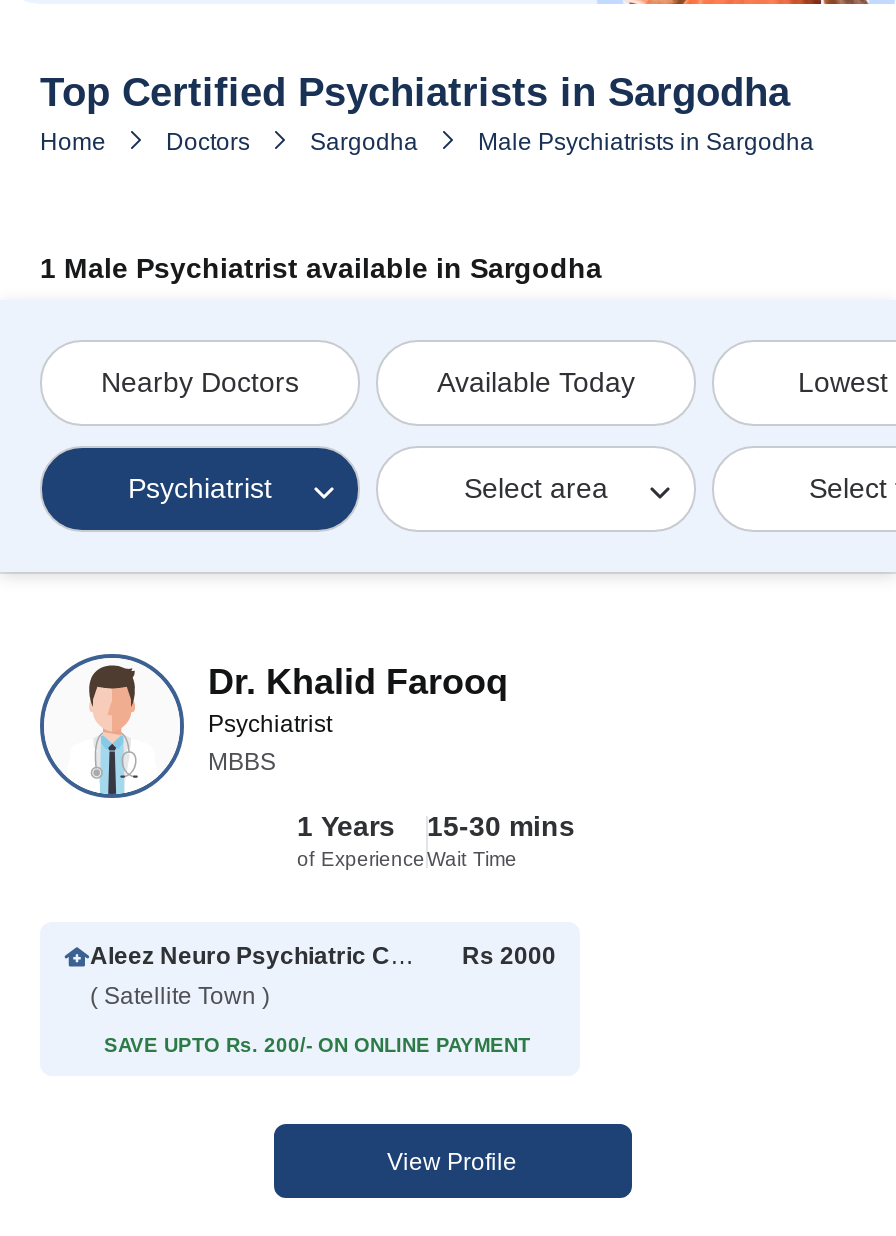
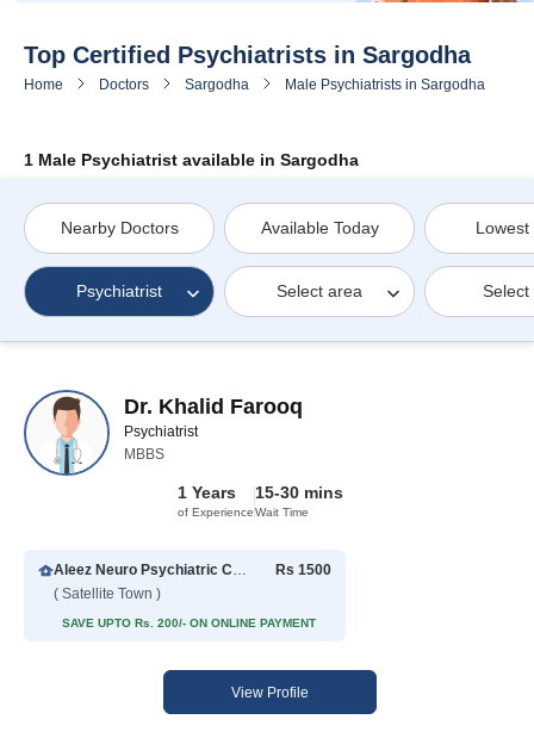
[462,942,556,970] Rs 2000 -> [275,562,331,578] Rs 1500

